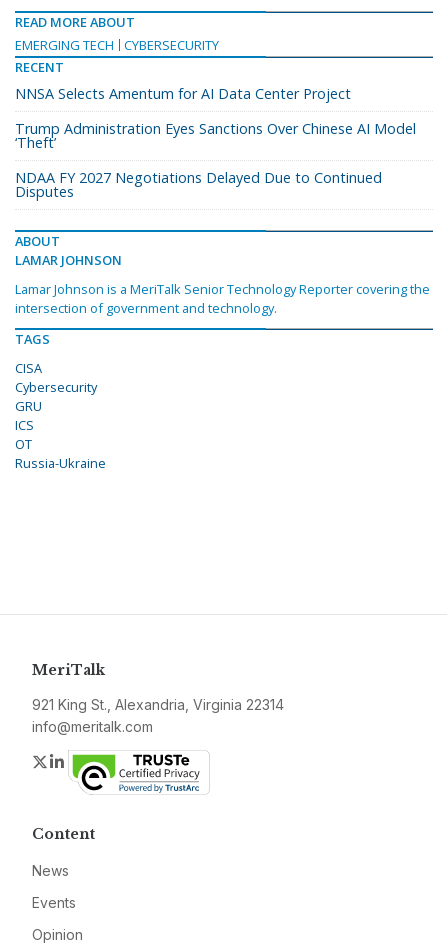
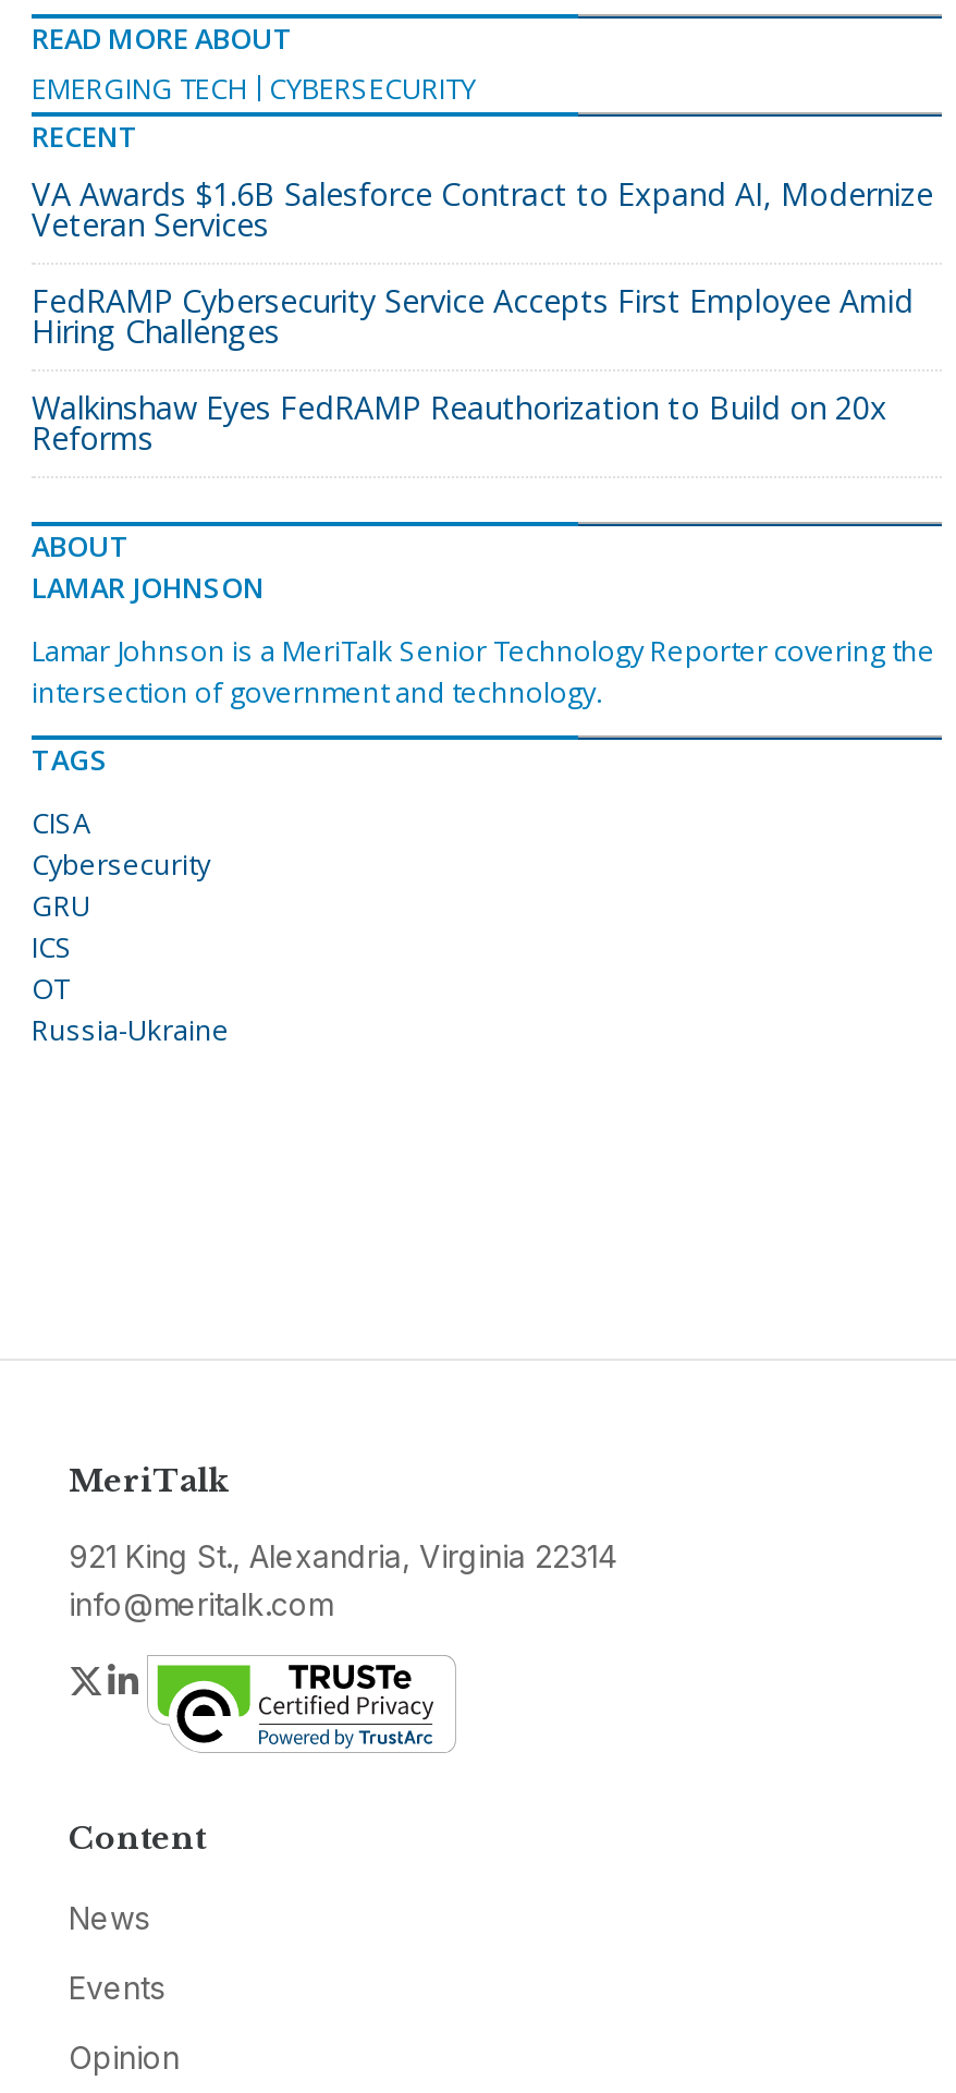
[15,84,351,103] NNSA Selects Amentum for AI Data Center Project -> [32,173,933,245] VA Awards $1.6B Salesforce Contract to Expand AI, Modernize | Veteran Services
[15,119,416,152] Trump Administration Eyes Sanctions Over Chinese AI Model | ‘Theft’ -> [32,280,914,352] FedRAMP Cybersecurity Service Accepts First Employee Amid | Hiring Challenges
[15,168,382,201] NDAA FY 2027 Negotiations Delayed Due to Continued | Disputes -> [32,387,887,459] Walkinshaw Eyes FedRAMP Reauthorization to Build on 20x | Reforms

